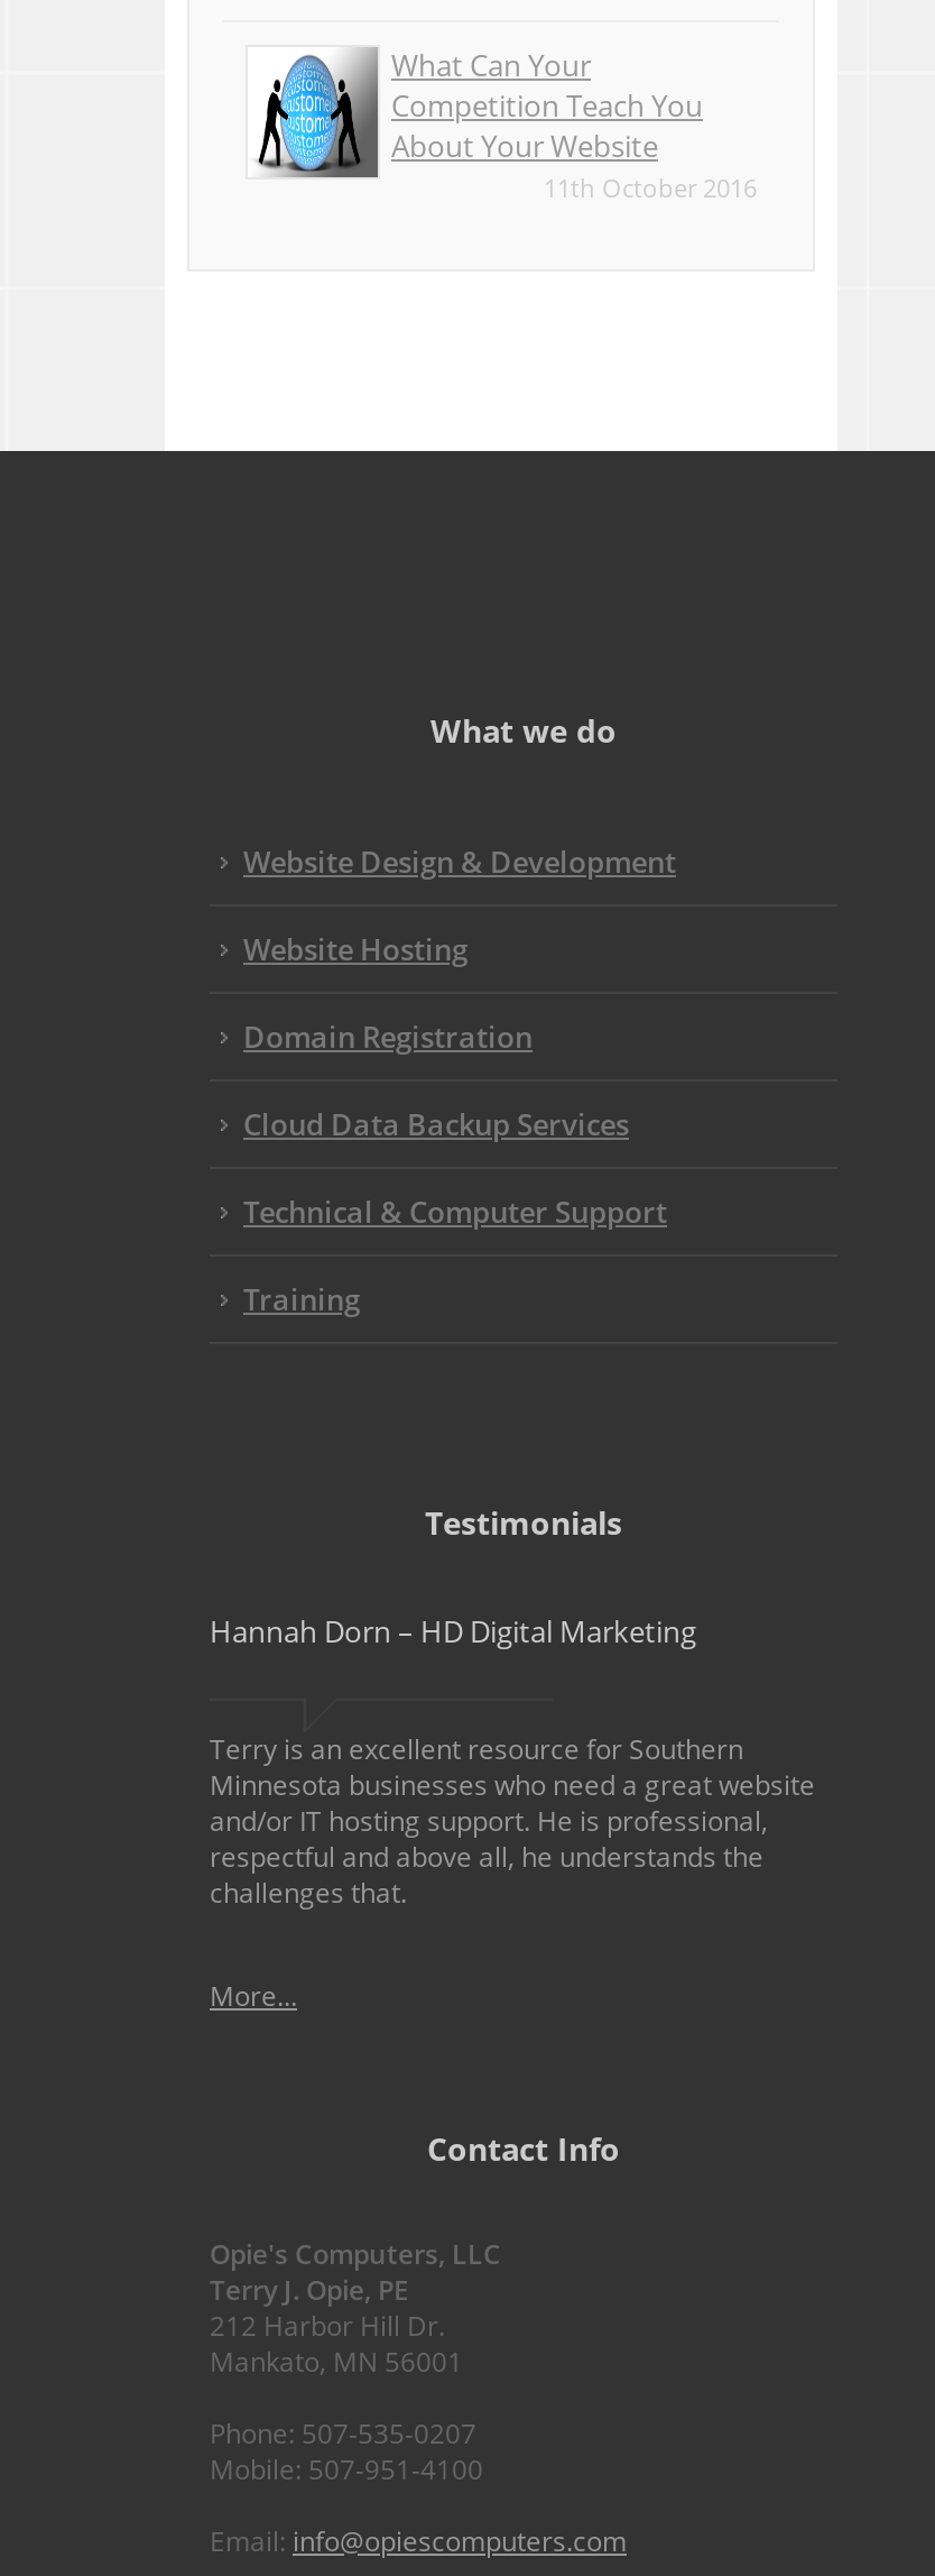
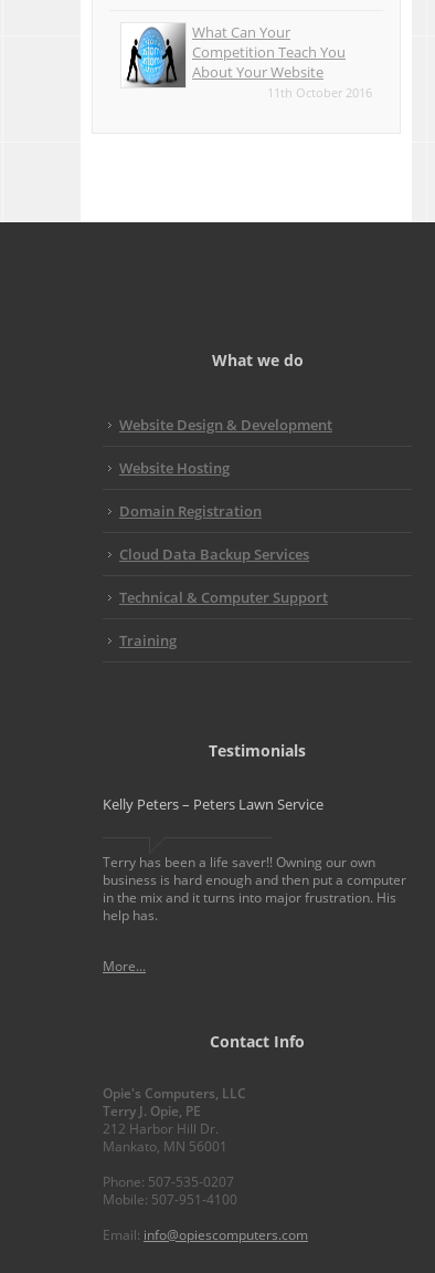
[210,1611,696,1652] Hannah Dorn – HD Digital Marketing -> [103,794,323,814] Kelly Peters – Peters Lawn Service
[210,1730,815,1912] Terry is an excellent resource for Southern | Minnesota businesses who need a great website | and/or IT hosting support. He is professional, | respectful and above all, he understands the | challenges that. -> [103,853,406,925] Terry has been a life saver!! Owning our own | business is hard enough and then put a computer | in the mix and it turns into major frustration. His | help has.

